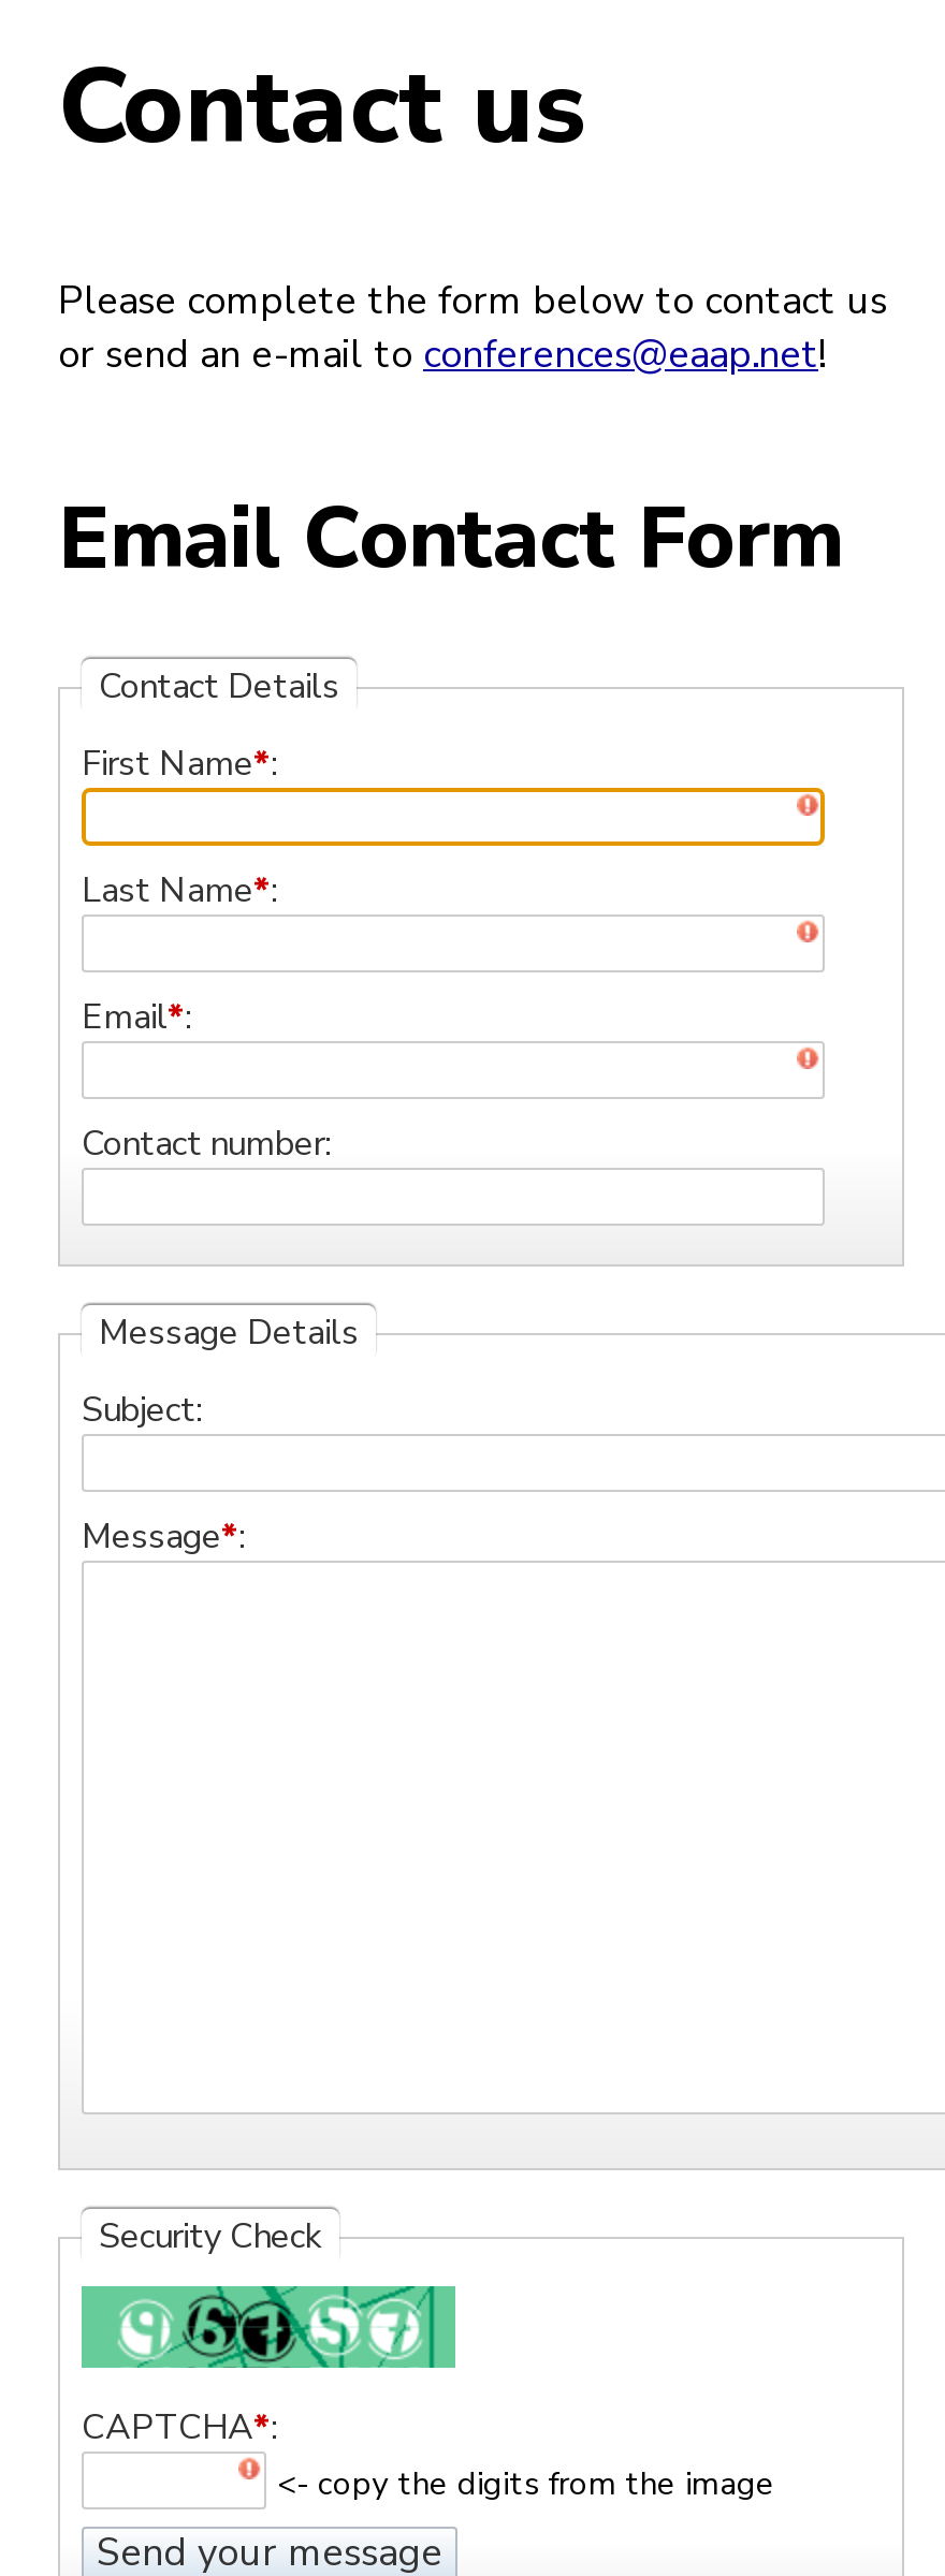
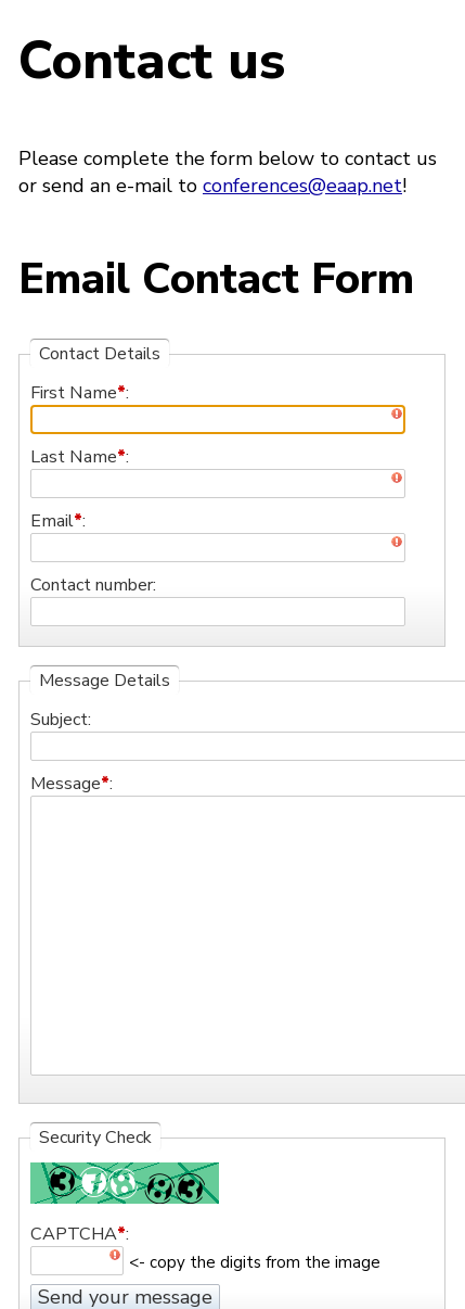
[105,2284,455,2370] [image] -> [38,1162,218,1205] [image]

